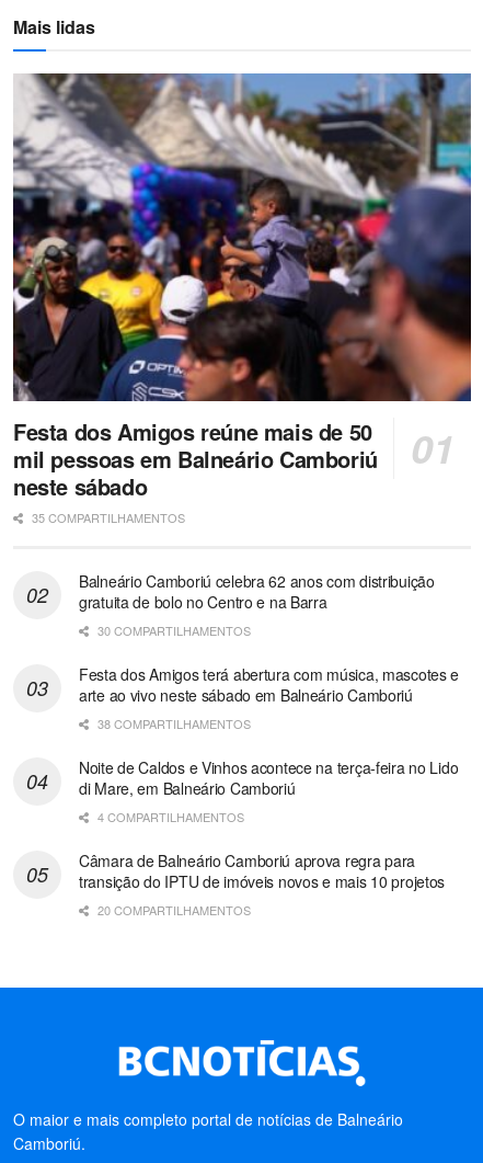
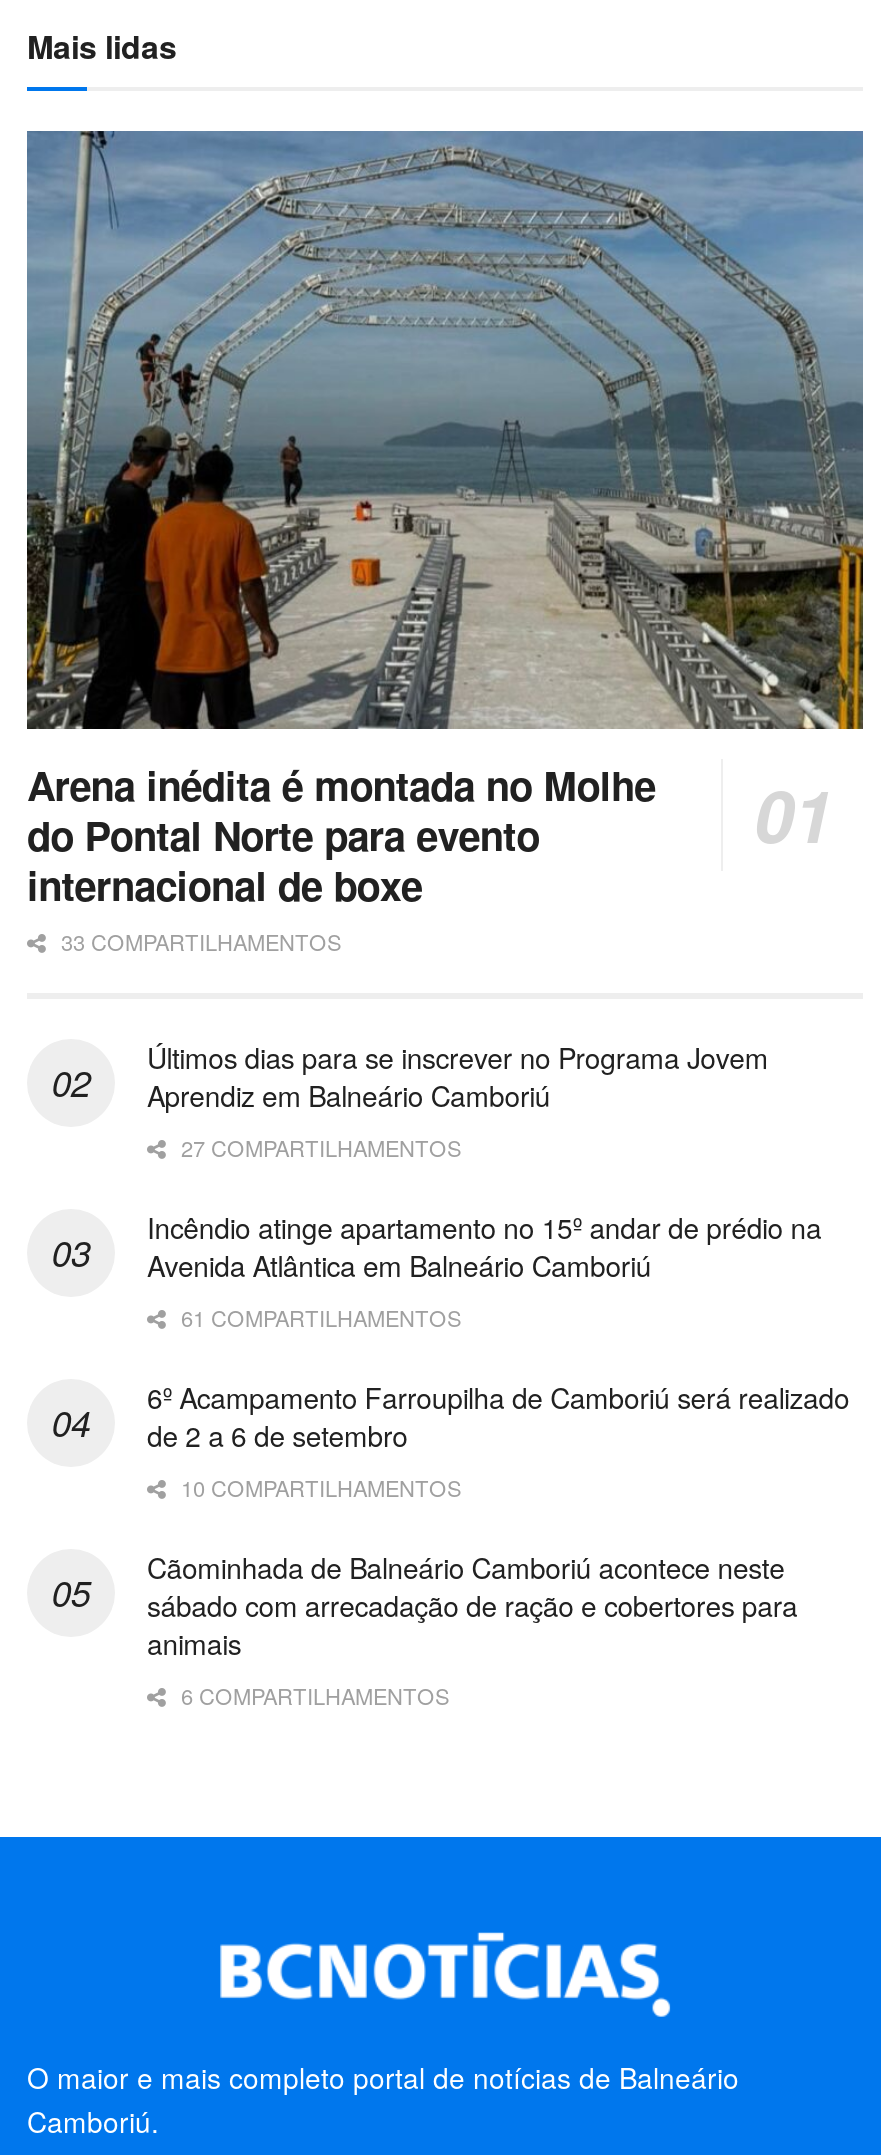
[12,72,472,526] [image] | Festa dos Amigos reúne mais de 50 | mil pessoas em Balneário Camboriú | neste sábado | 35 COMPARTILHAMENTOS -> [25,129,865,957] [image] | Arena inédita é montada no Molhe | do Pontal Norte para evento | internacional de boxe | 33 COMPARTILHAMENTOS
[79,570,434,639] Balneário Camboriú celebra 62 anos com distribuição | gratuita de bolo no Centro e na Barra | 30 COMPARTILHAMENTOS -> [147,1037,768,1163] Últimos dias para se inscrever no Programa Jovem | Aprendiz em Balneário Camboriú | 27 COMPARTILHAMENTOS
[79,663,459,732] Festa dos Amigos terá abertura com música, mascotes e | arte ao vivo neste sábado em Balneário Camboriú | 38 COMPARTILHAMENTOS -> [147,1207,821,1333] Incêndio atinge apartamento no 15º andar de prédio na | Avenida Atlântica em Balneário Camboriú | 61 COMPARTILHAMENTOS
[79,757,458,826] Noite de Caldos e Vinhos acontece na terça-feira no Lido | di Mare, em Balneário Camboriú | 4 COMPARTILHAMENTOS -> [147,1377,849,1503] 6º Acampamento Farroupilha de Camboriú será realizado | de 2 a 6 de setembro | 10 COMPARTILHAMENTOS
[79,850,445,919] Câmara de Balneário Camboriú aprova regra para | transição do IPTU de imóveis novos e mais 10 projetos | 20 COMPARTILHAMENTOS -> [147,1547,798,1711] Cãominhada de Balneário Camboriú acontece neste | sábado com arrecadação de ração e cobertores para | animais | 6 COMPARTILHAMENTOS

